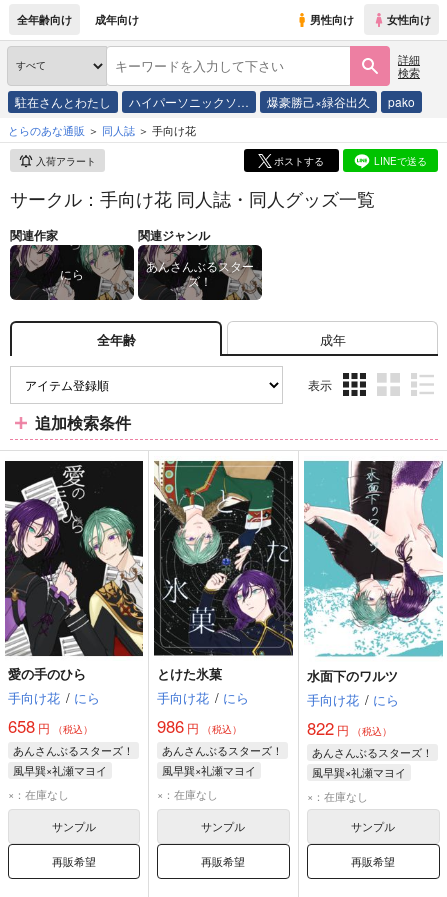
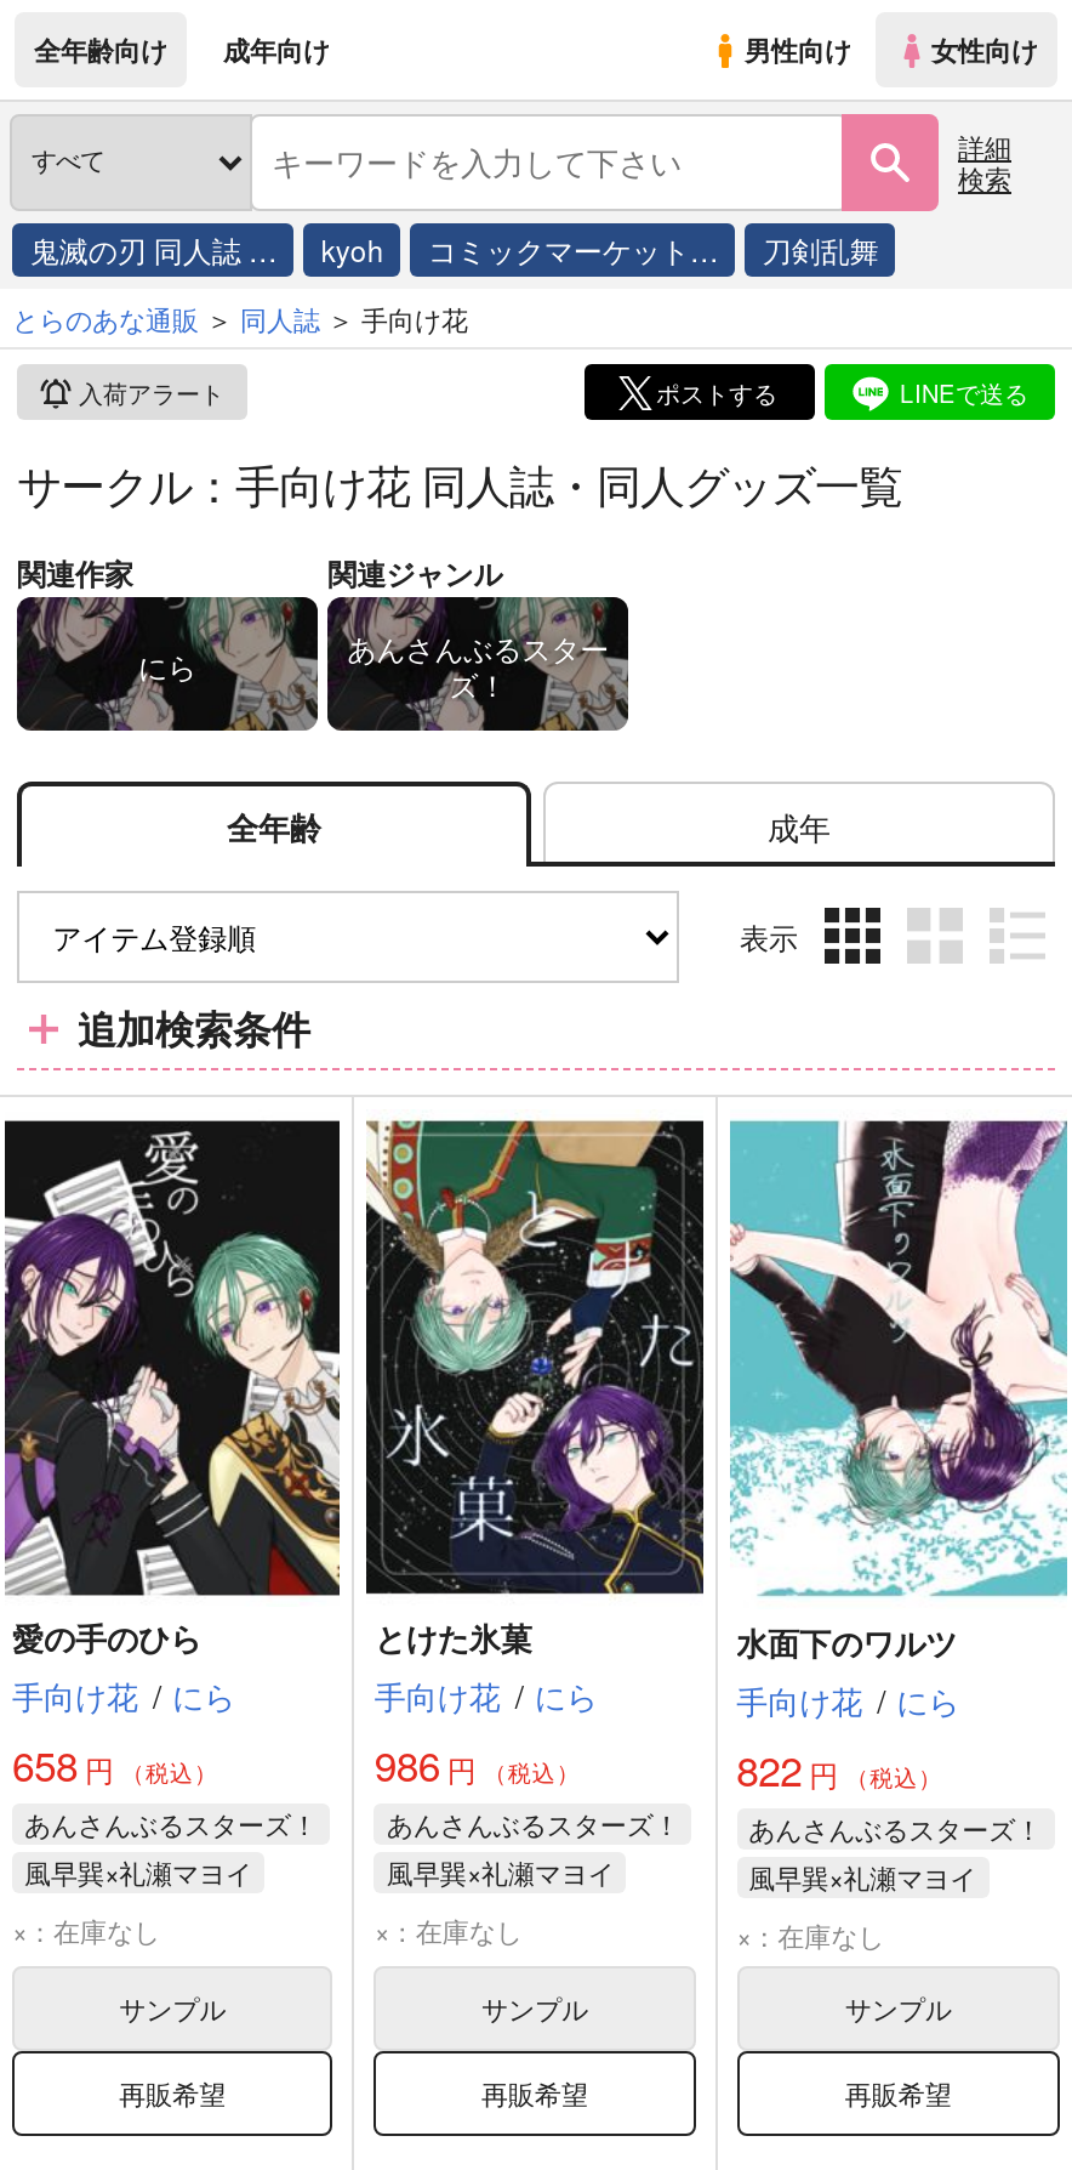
[15,93,415,110] 駐在さんとわたし | ハイパーソニックソ… | 爆豪勝己×緑谷出久 | pako -> [30,228,879,269] 鬼滅の刃 同人誌 … | kyoh | コミックマーケット… | 刀剣乱舞

